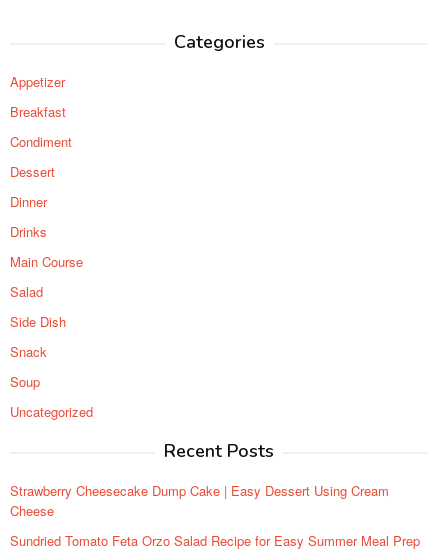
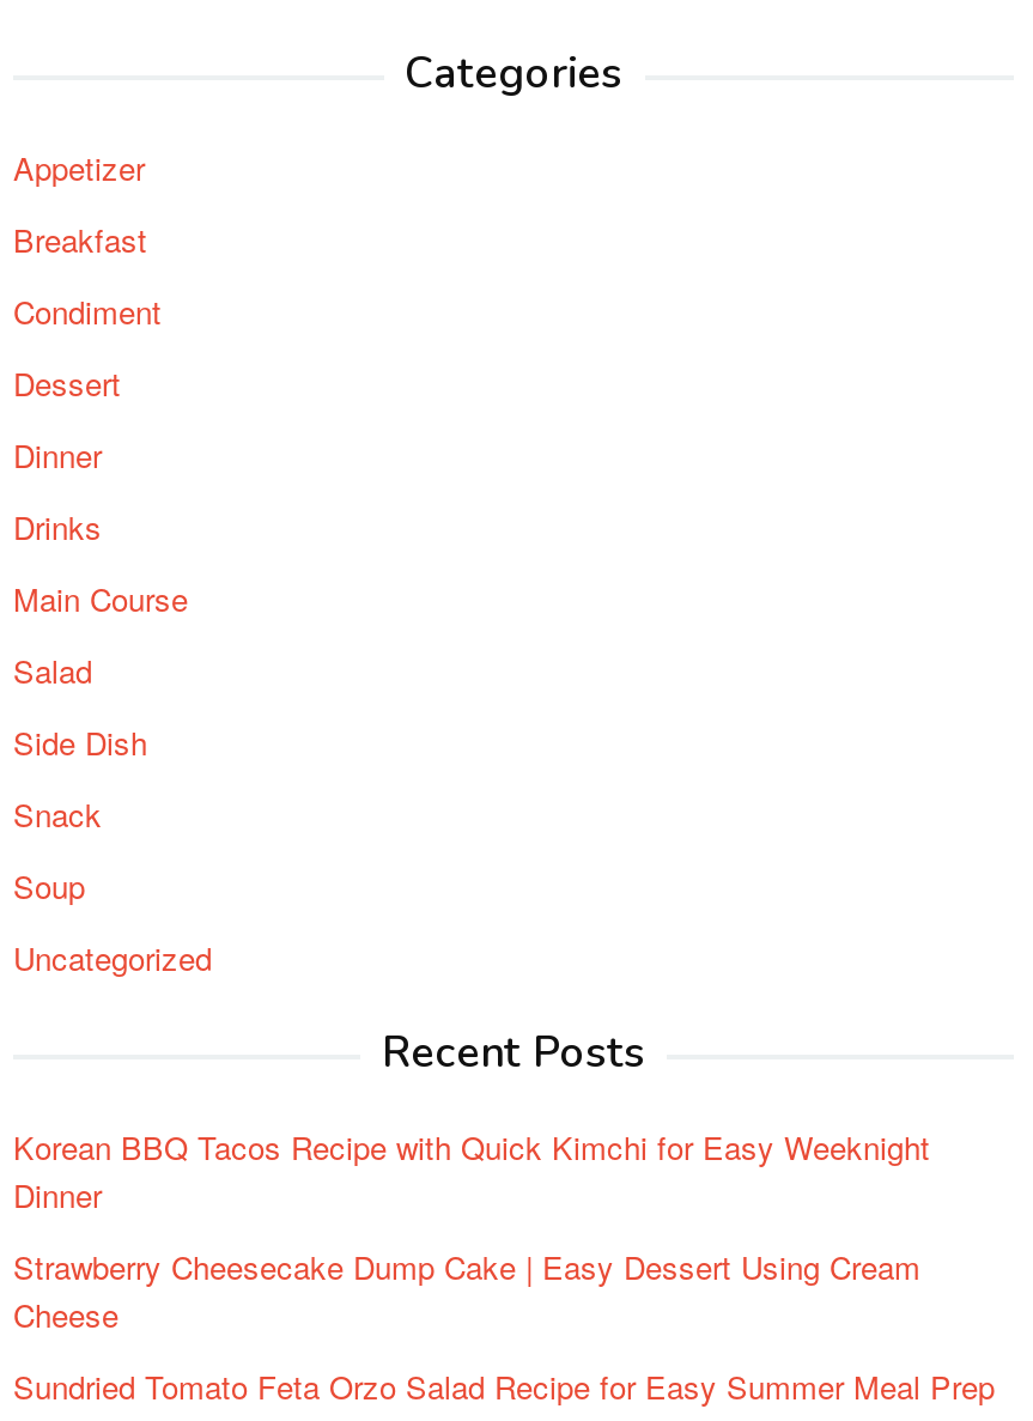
none -> [13,1125,930,1218] Korean BBQ Tacos Recipe with Quick Kimchi for Easy Weeknight | Dinner

